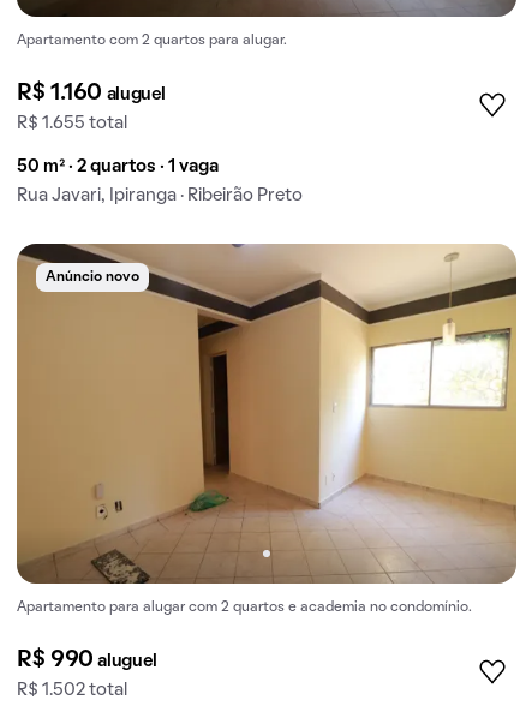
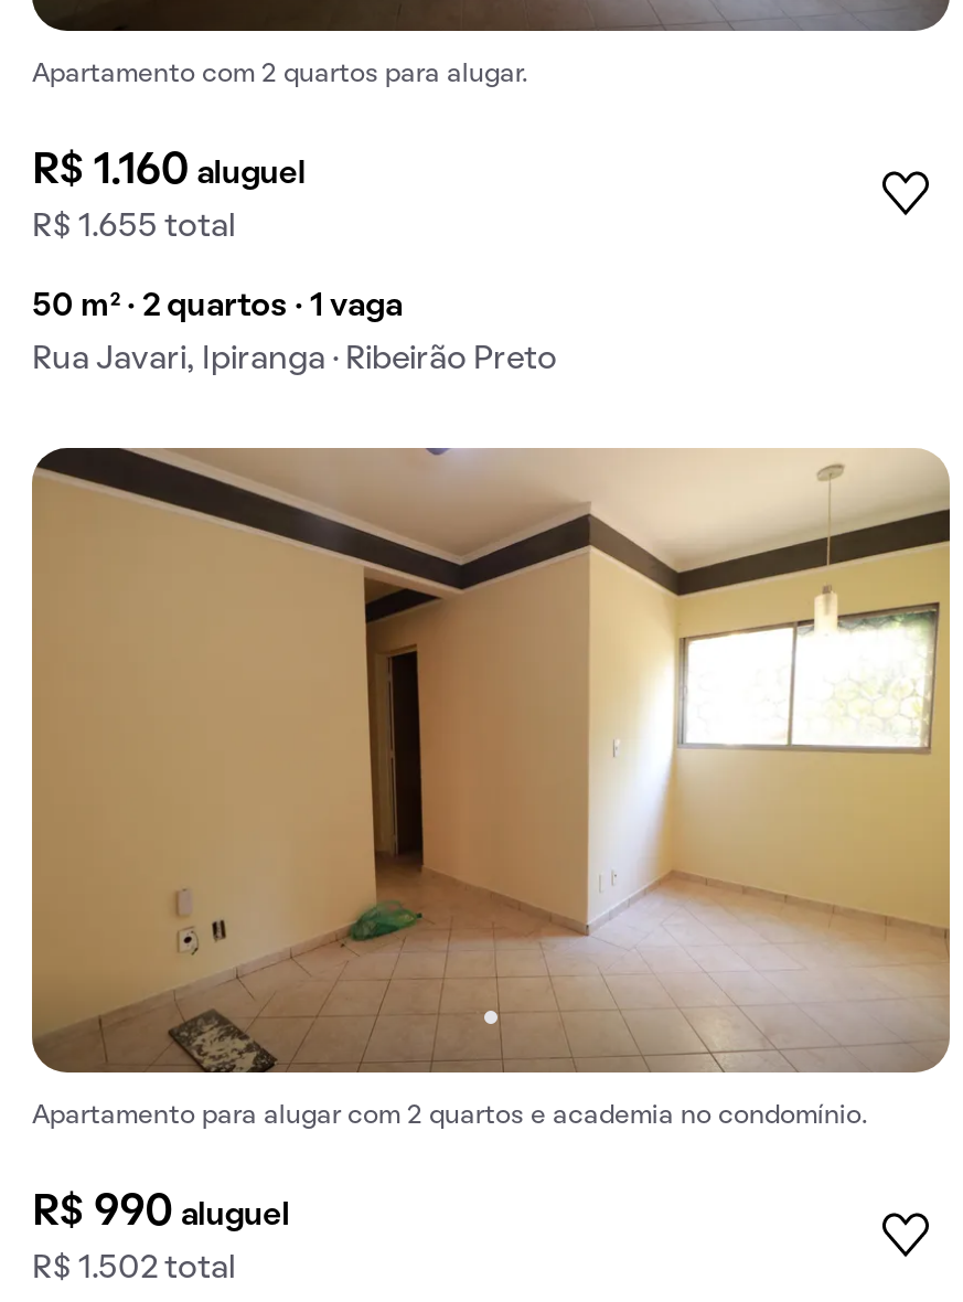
[46,272,139,284] Anúncio novo -> none

